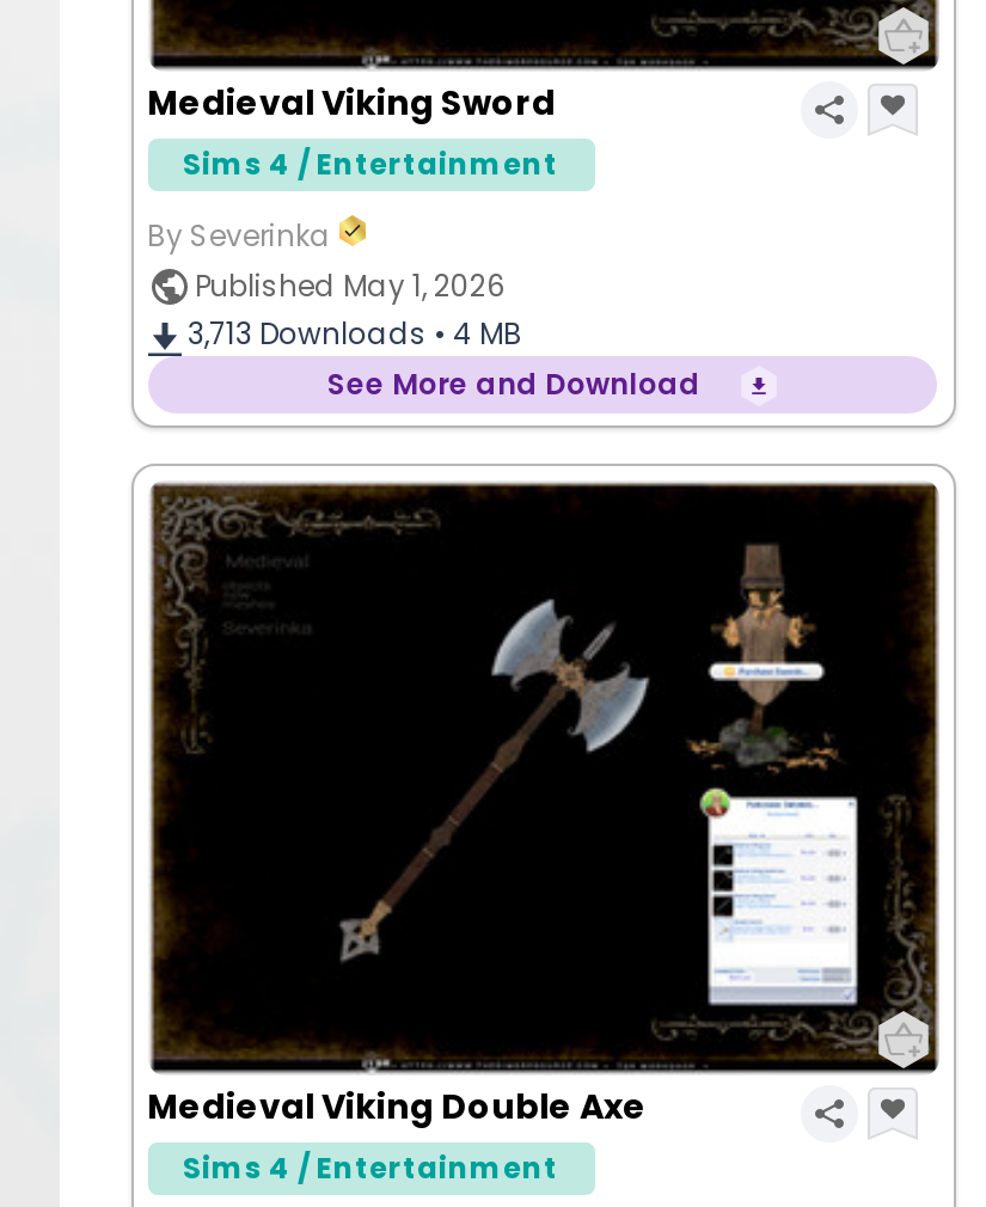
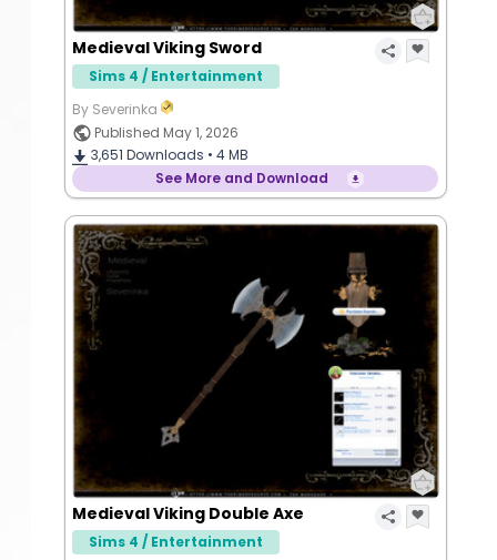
[188,313,522,353] 3,713 Downloads • 4 MB -> [90,145,248,164] 3,651 Downloads • 4 MB

